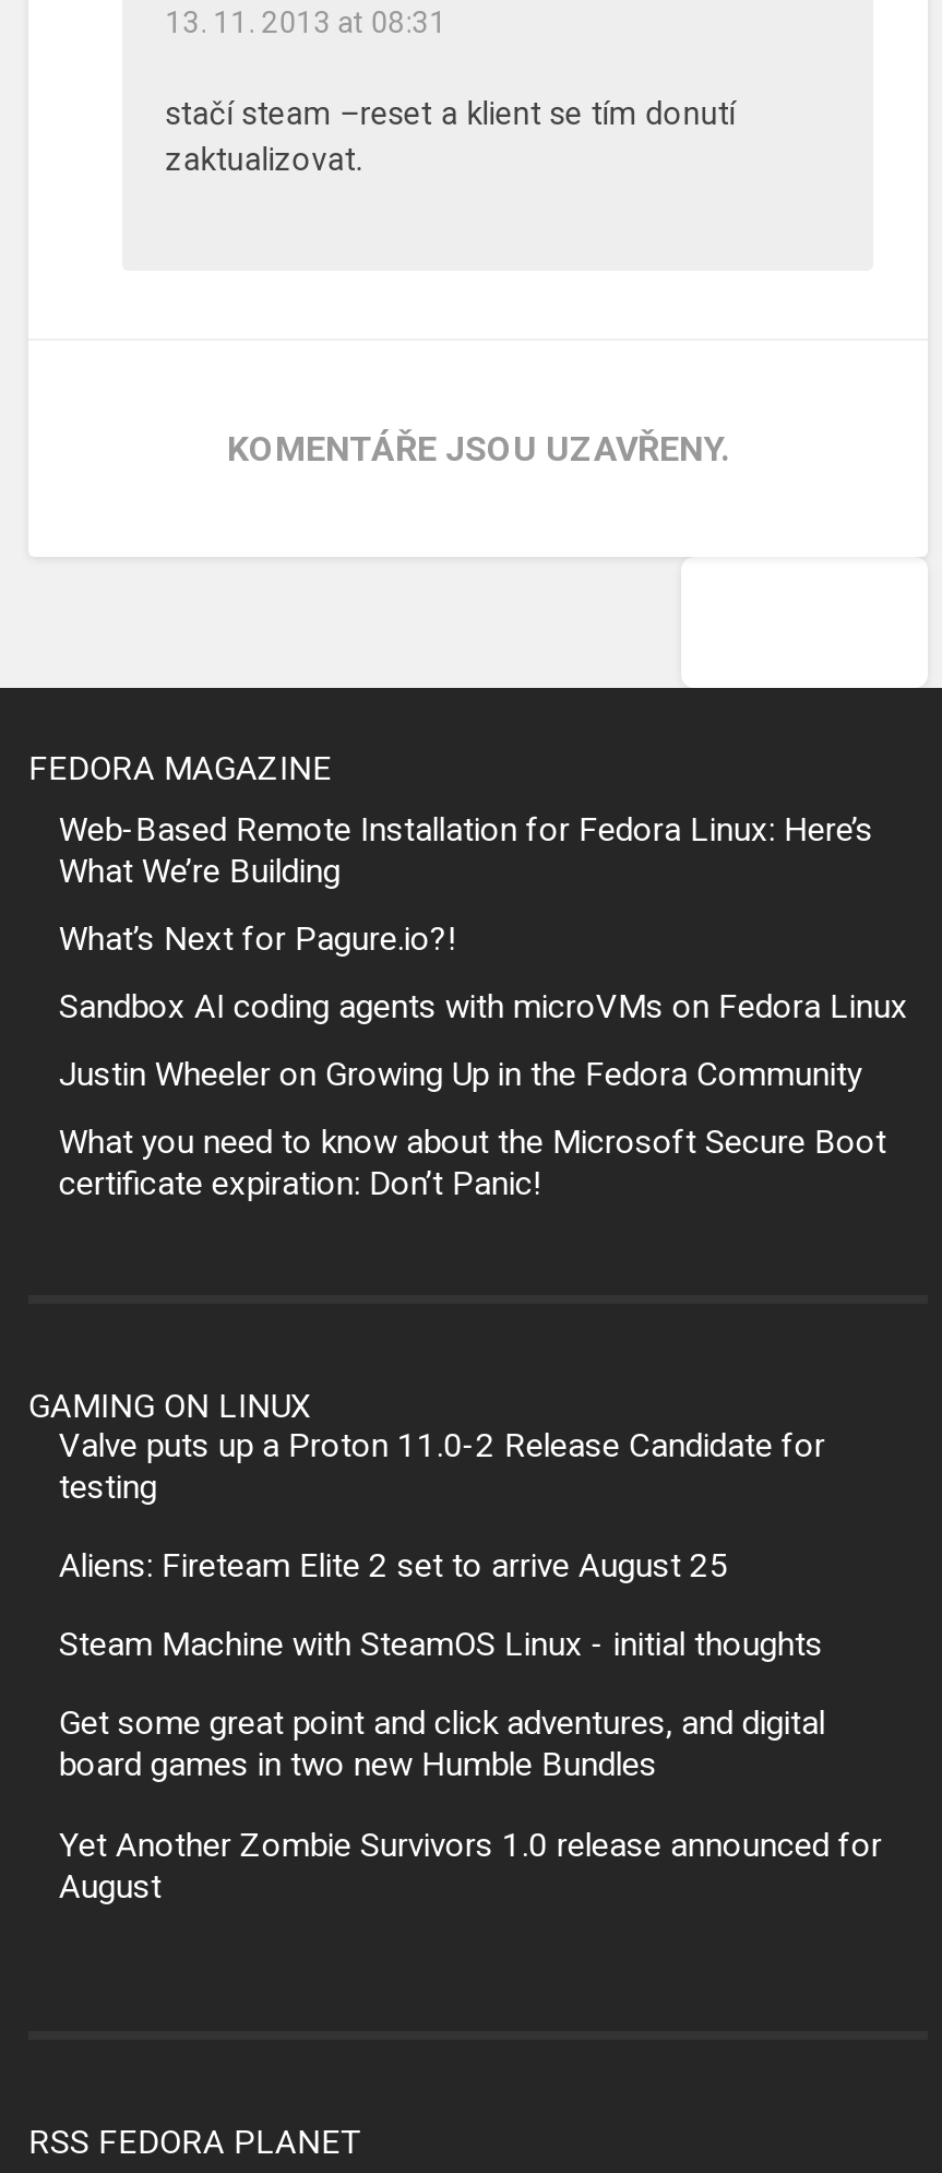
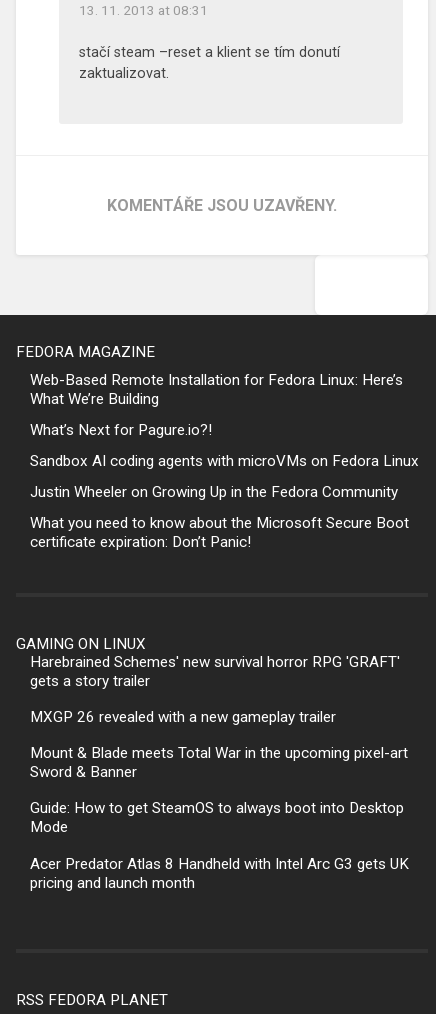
[59,1426,825,1506] Valve puts up a Proton 11.0-2 Release Candidate for | testing -> [30,653,400,690] Harebrained Schemes' new survival horror RPG 'GRAFT' | gets a story trailer
[59,1546,729,1586] Aliens: Fireteam Elite 2 set to arrive August 25 -> [30,708,336,726] MXGP 26 revealed with a new gameplay trailer
[59,1625,823,1665] Steam Machine with SteamOS Linux - initial thoughts -> [30,744,408,781] Mount & Blade meets Total War in the upcoming pixel-art | Sword & Banner
[59,1704,825,1785] Get some great point and click adventures, and digital | board games in two new Humble Bundles -> [30,799,404,836] Guide: How to get SteamOS to always boot into Desktop | Mode
[59,1825,882,1905] Yet Another Zombie Survivors 1.0 release announced for | August -> [30,854,409,891] Acer Predator Atlas 8 Handheld with Intel Arc G3 gets UK | pricing and launch month

